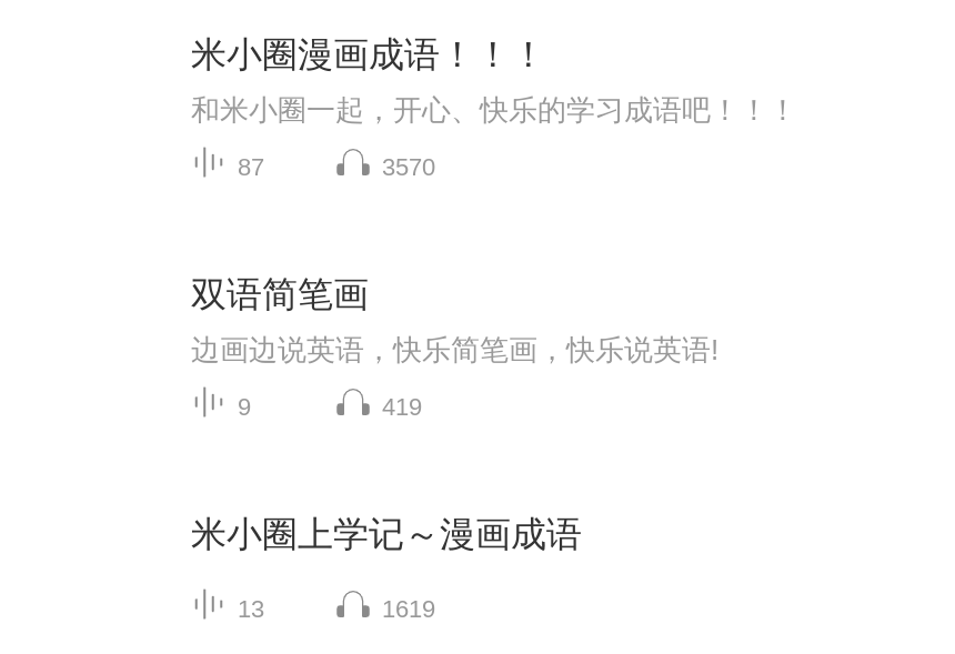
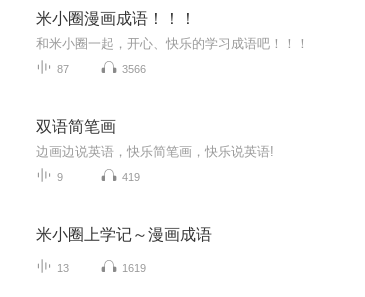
[382,153,435,179] 3570 -> [122,63,146,75] 3566

